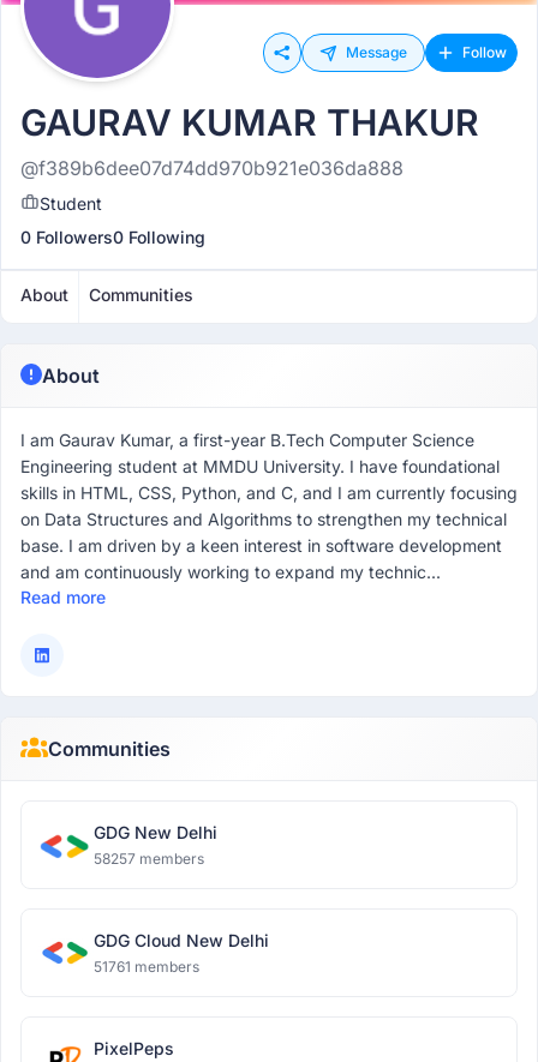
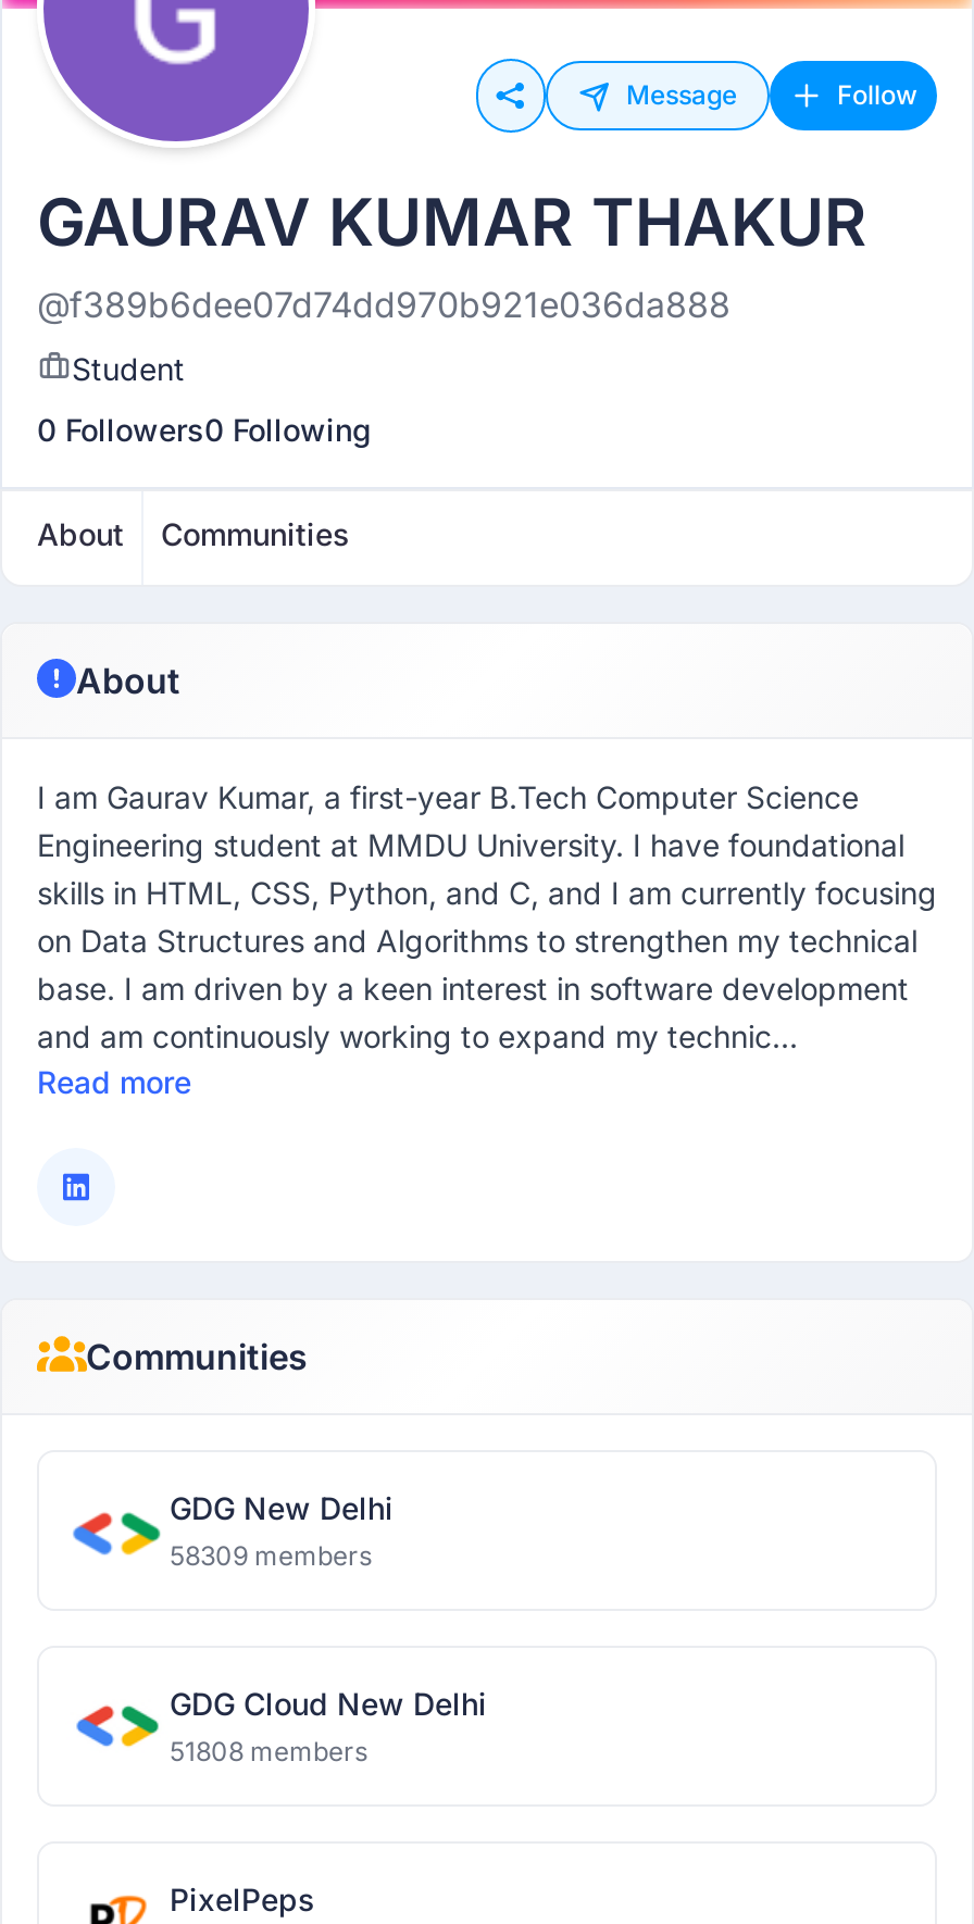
[94,850,204,868] 58257 members -> [170,1539,372,1572] 58309 members
[94,958,199,976] 51761 members -> [170,1735,367,1767] 51808 members

